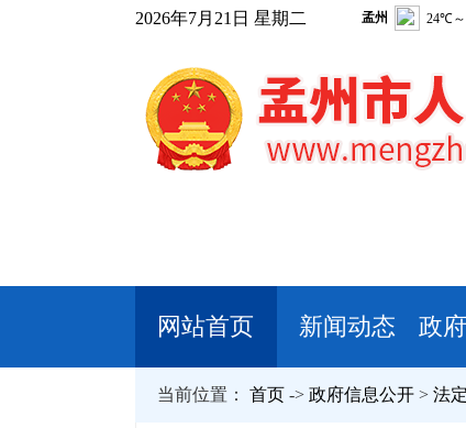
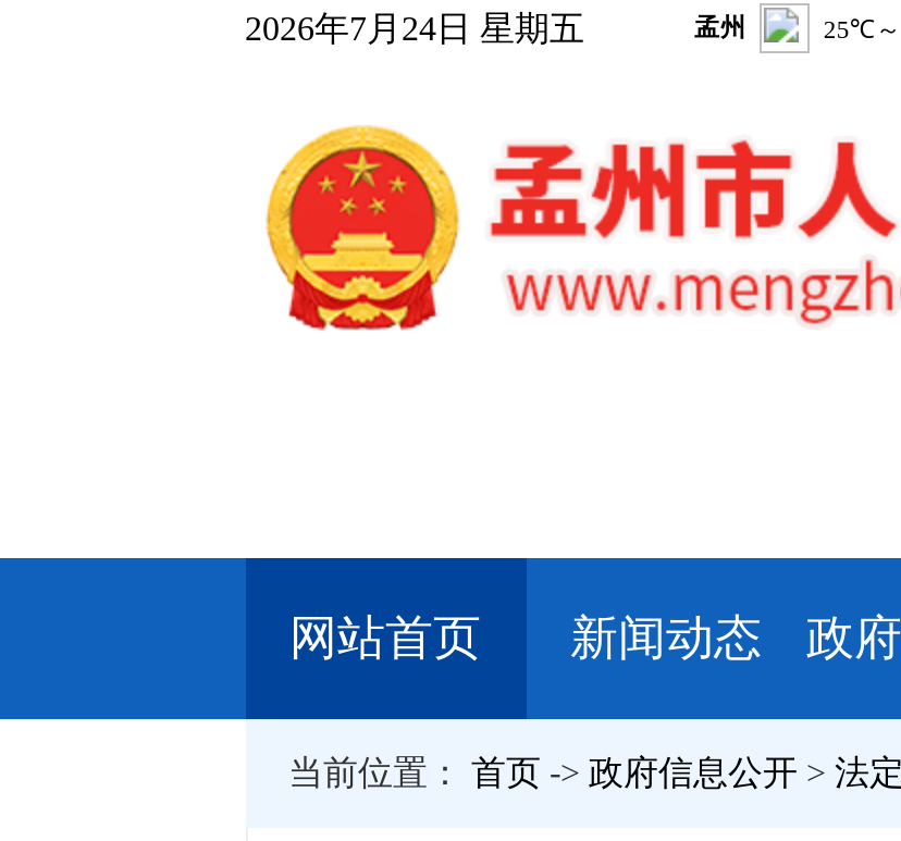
[135,9,306,28] 2026年7月21日 星期二 -> [245,10,584,47] 2026年7月24日 星期五

